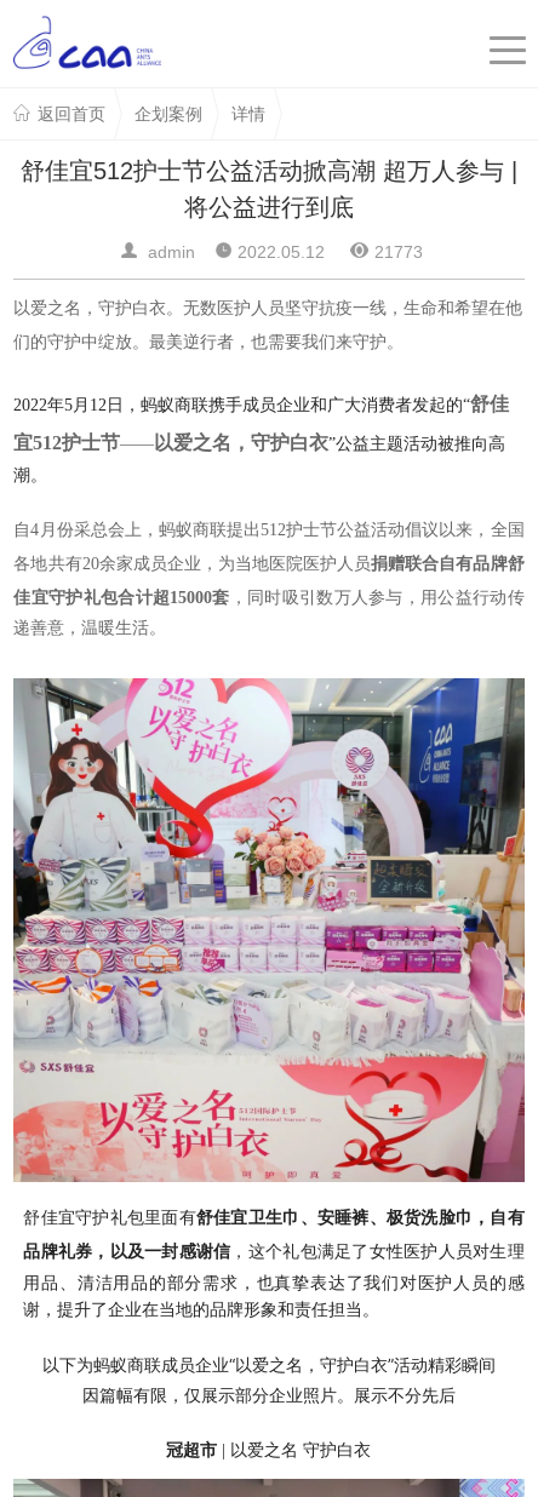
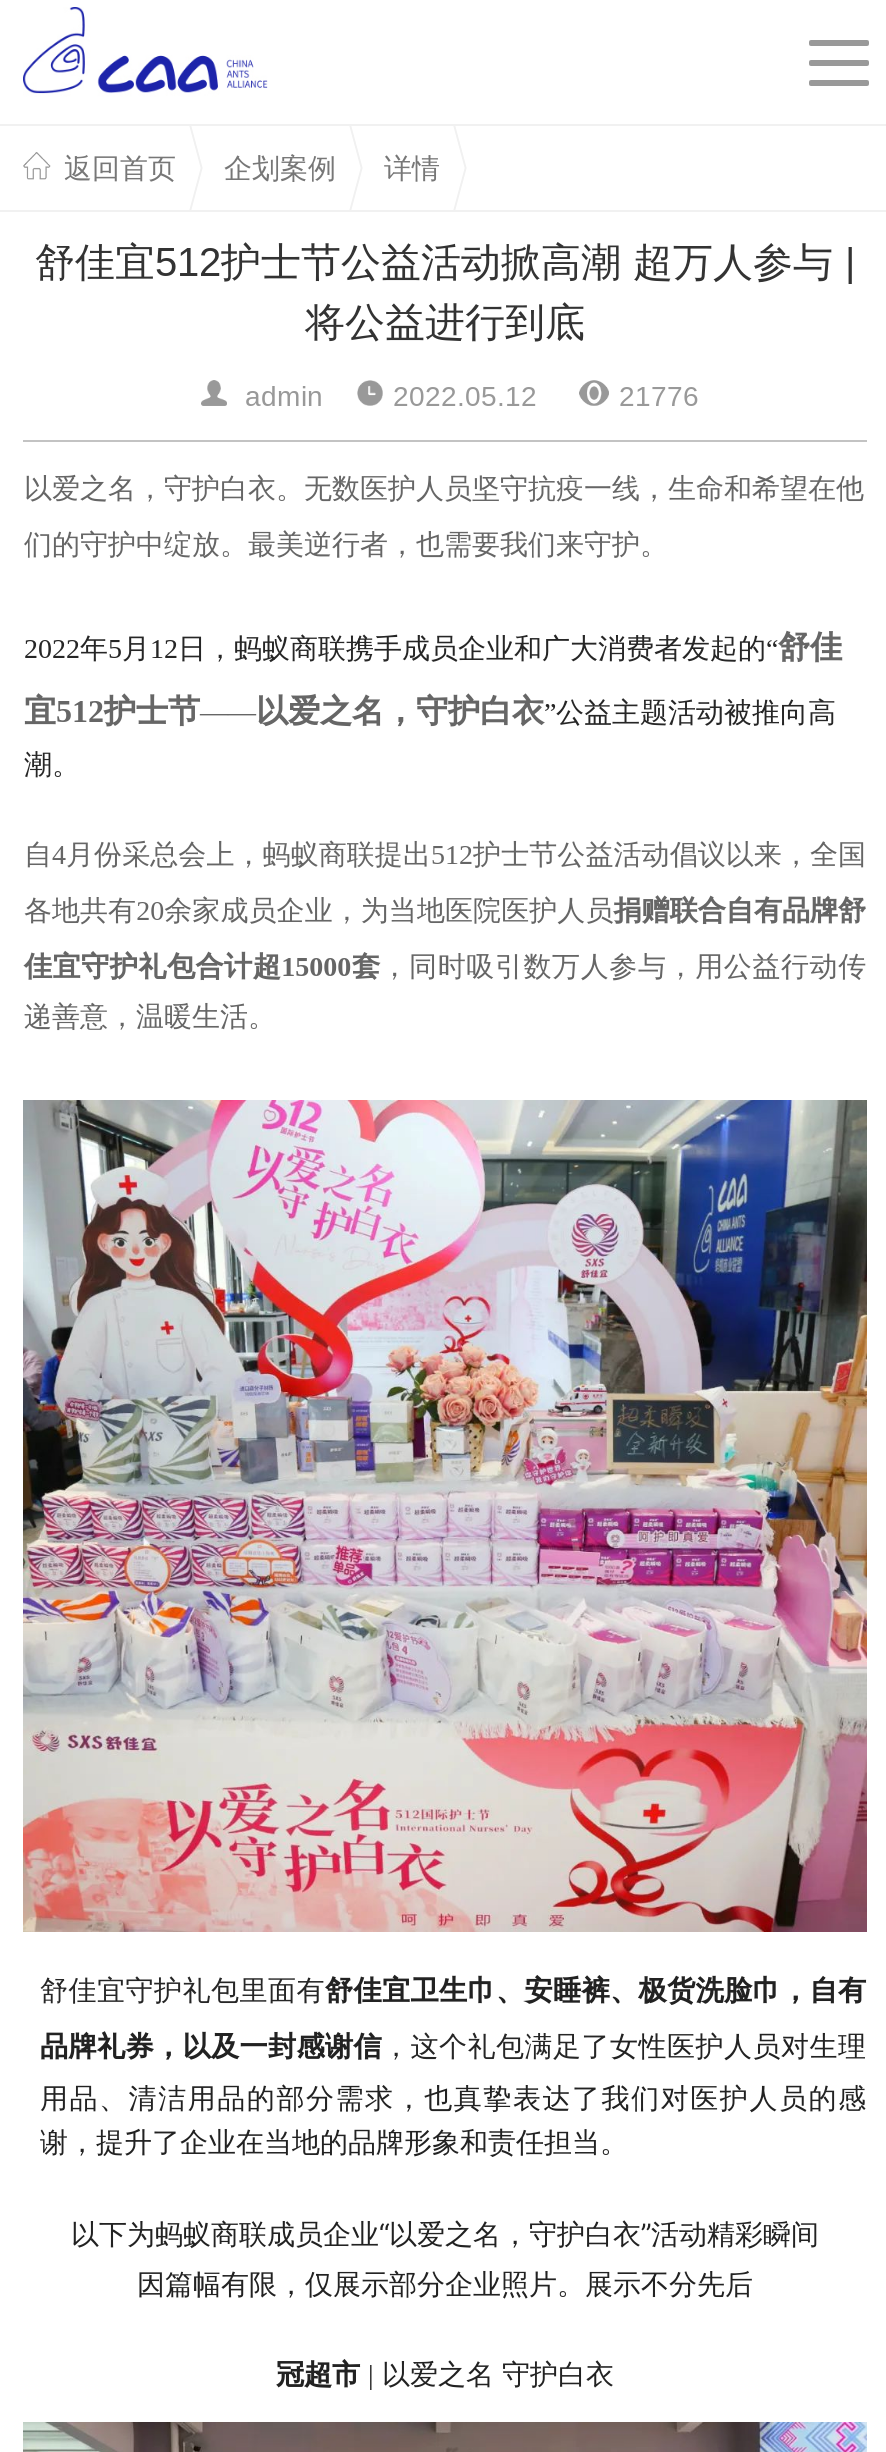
[143,242,423,262] admin 2022.05.12 21773 -> [237,380,699,412] admin 2022.05.12 21776

